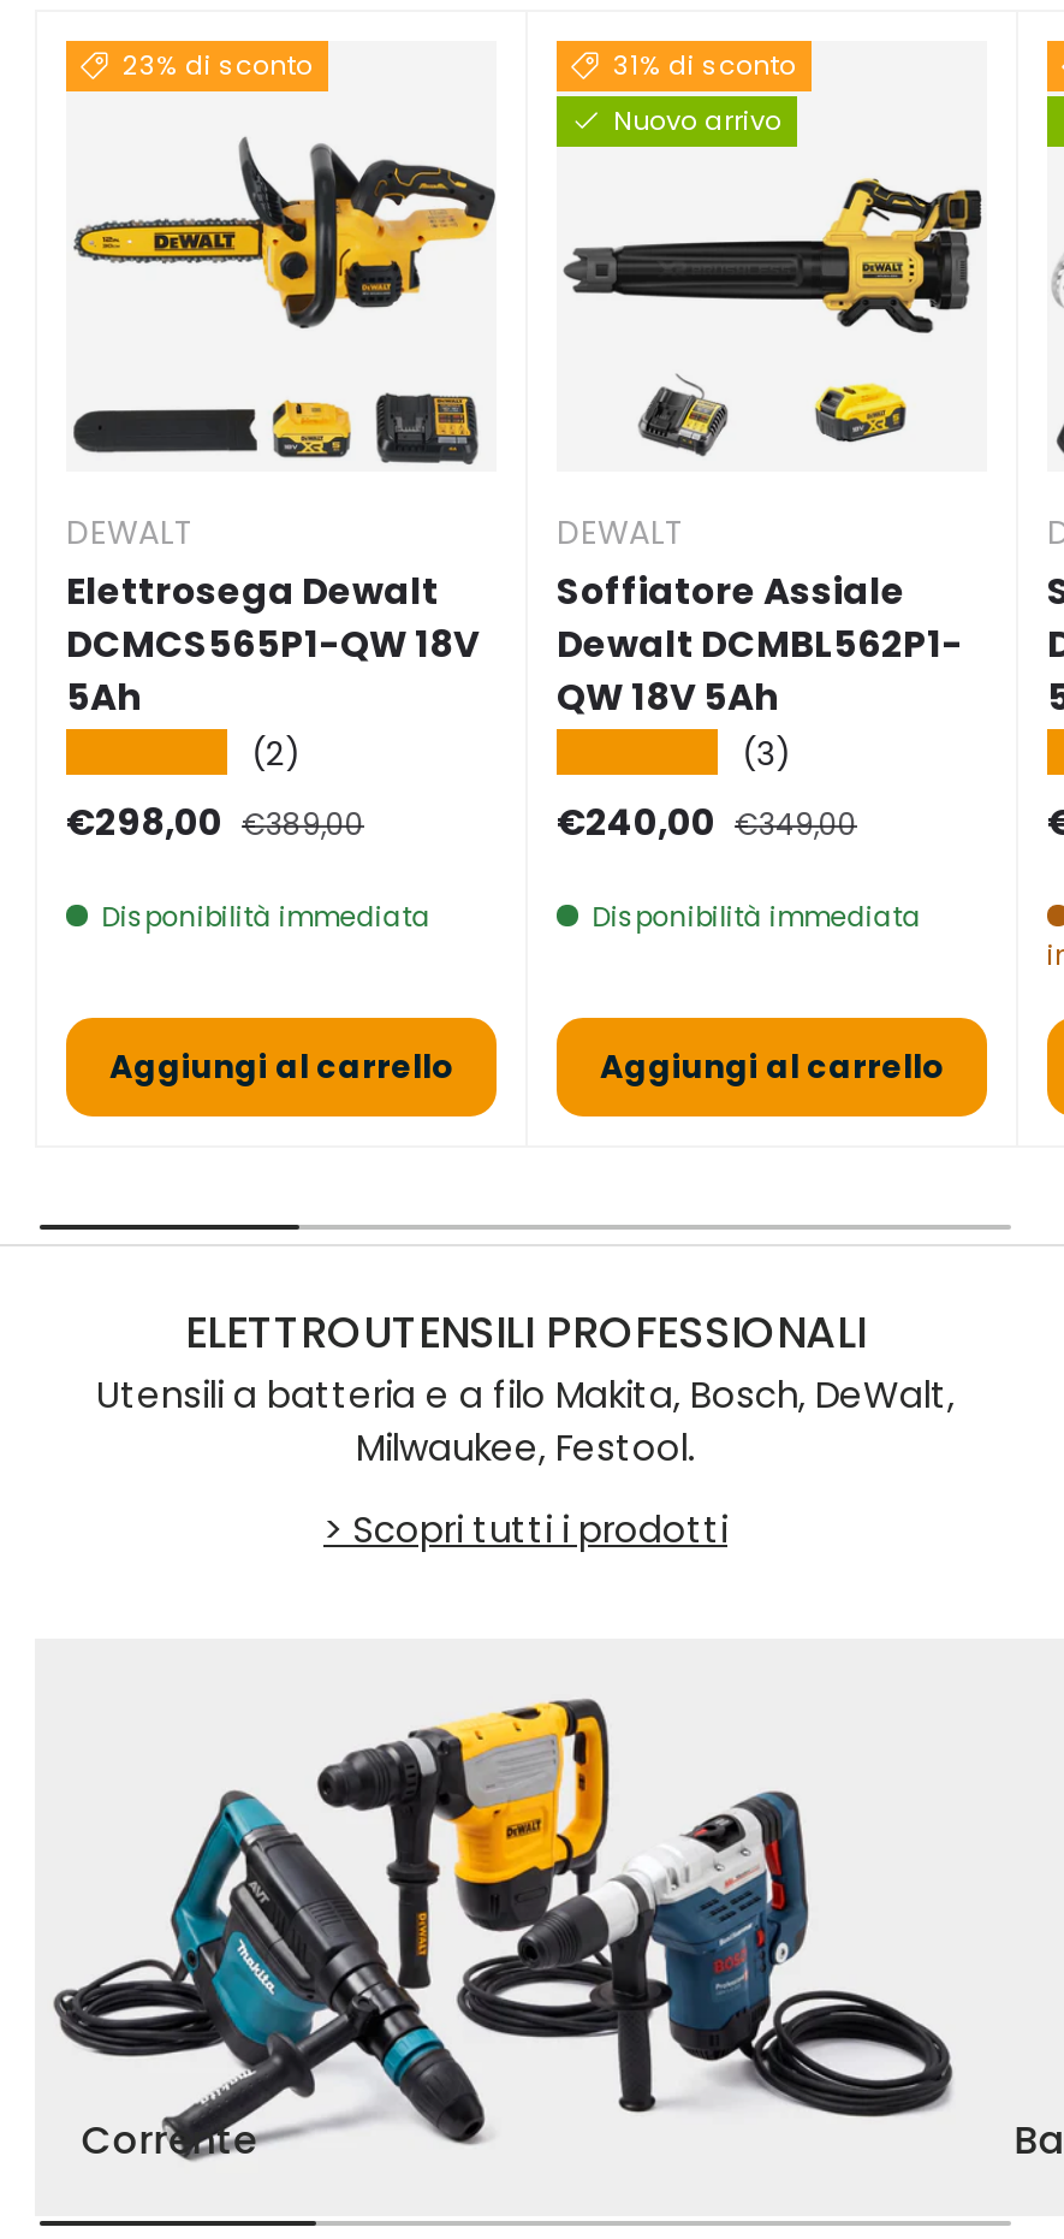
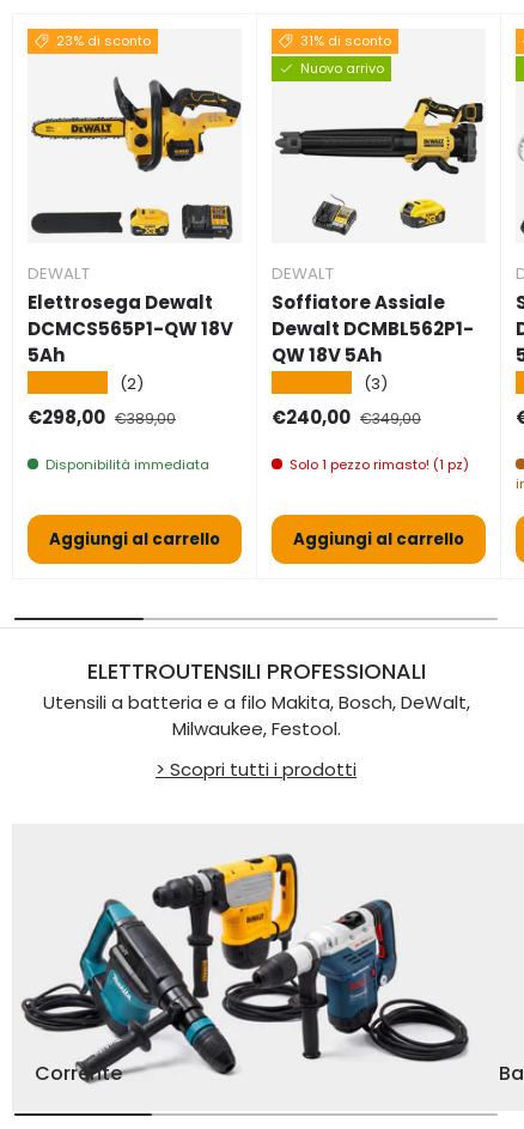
[592,898,921,936] Disponibilità immediata -> [289,455,468,474] Solo 1 pezzo rimasto! (1 pz)

